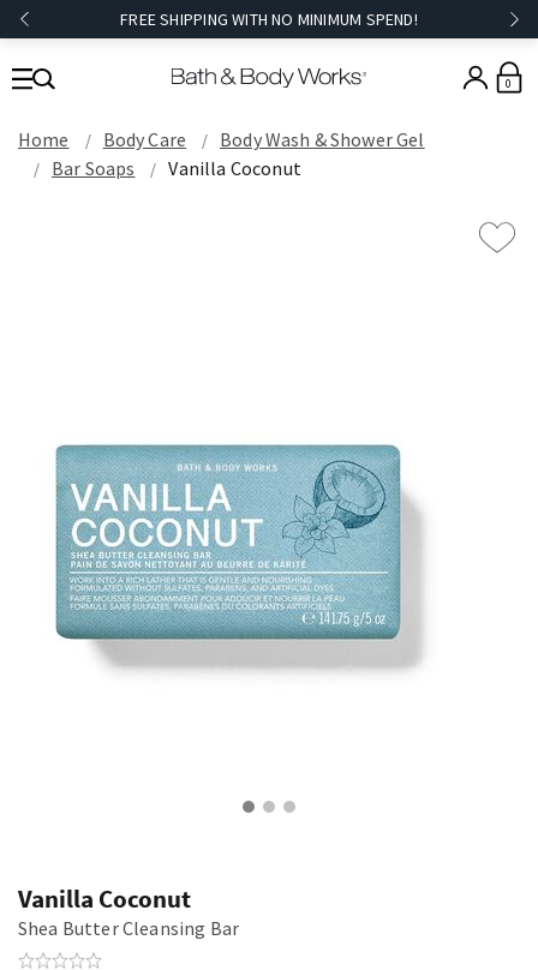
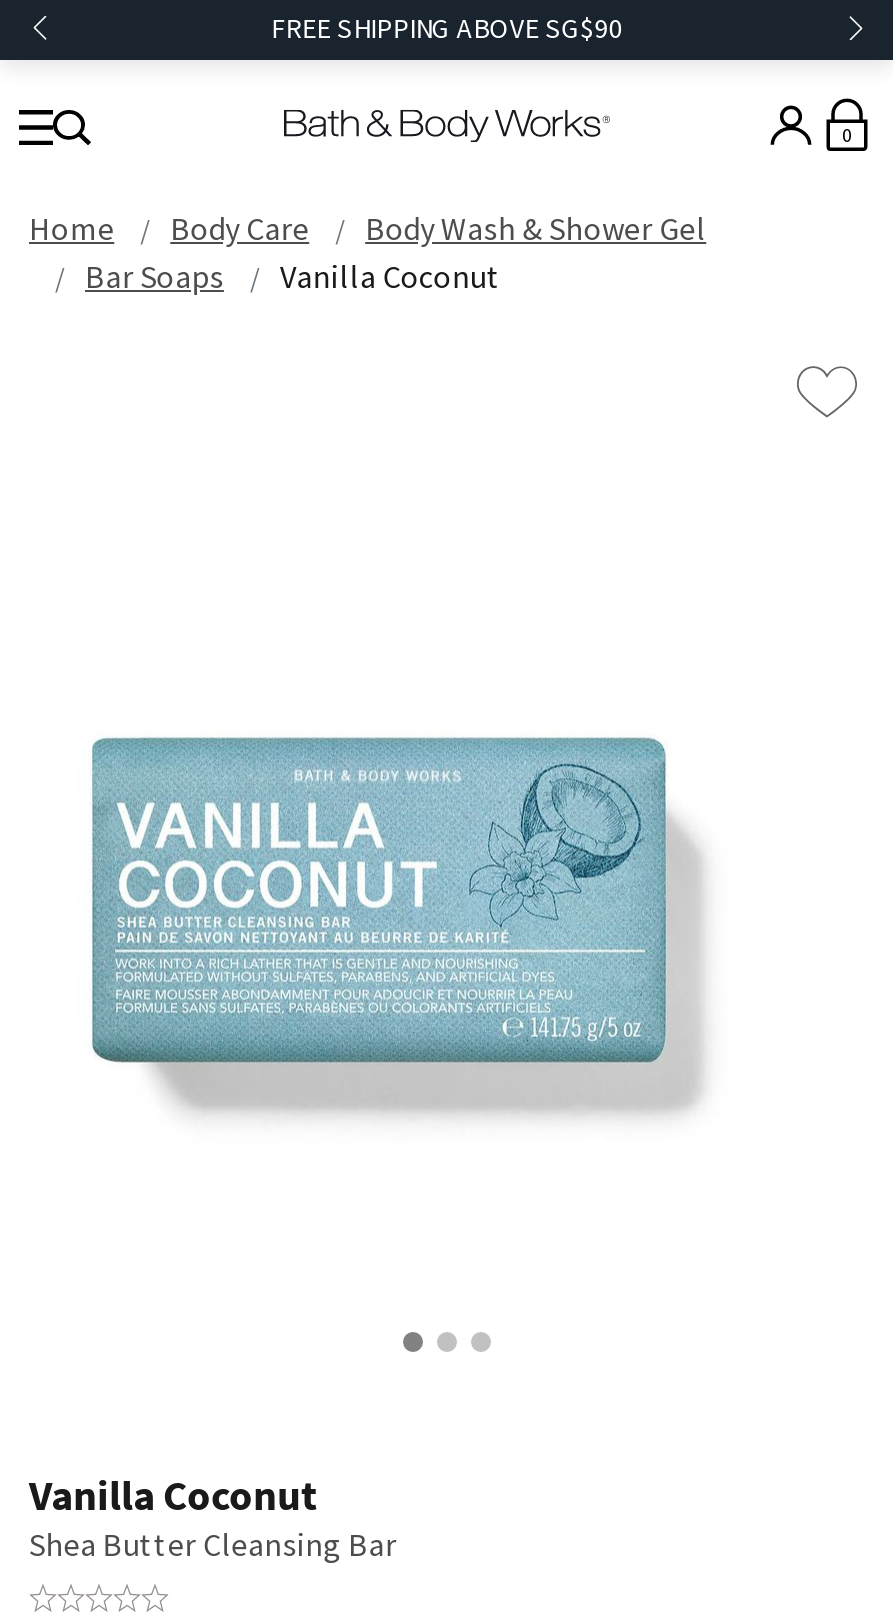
[120,8,418,30] FREE SHIPPING WITH NO MINIMUM SPEND! -> [271,10,623,46] FREE SHIPPING ABOVE SG$90

